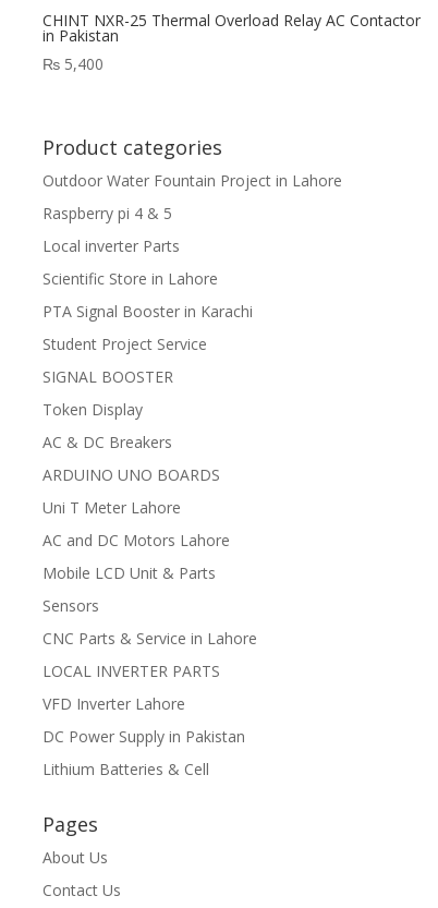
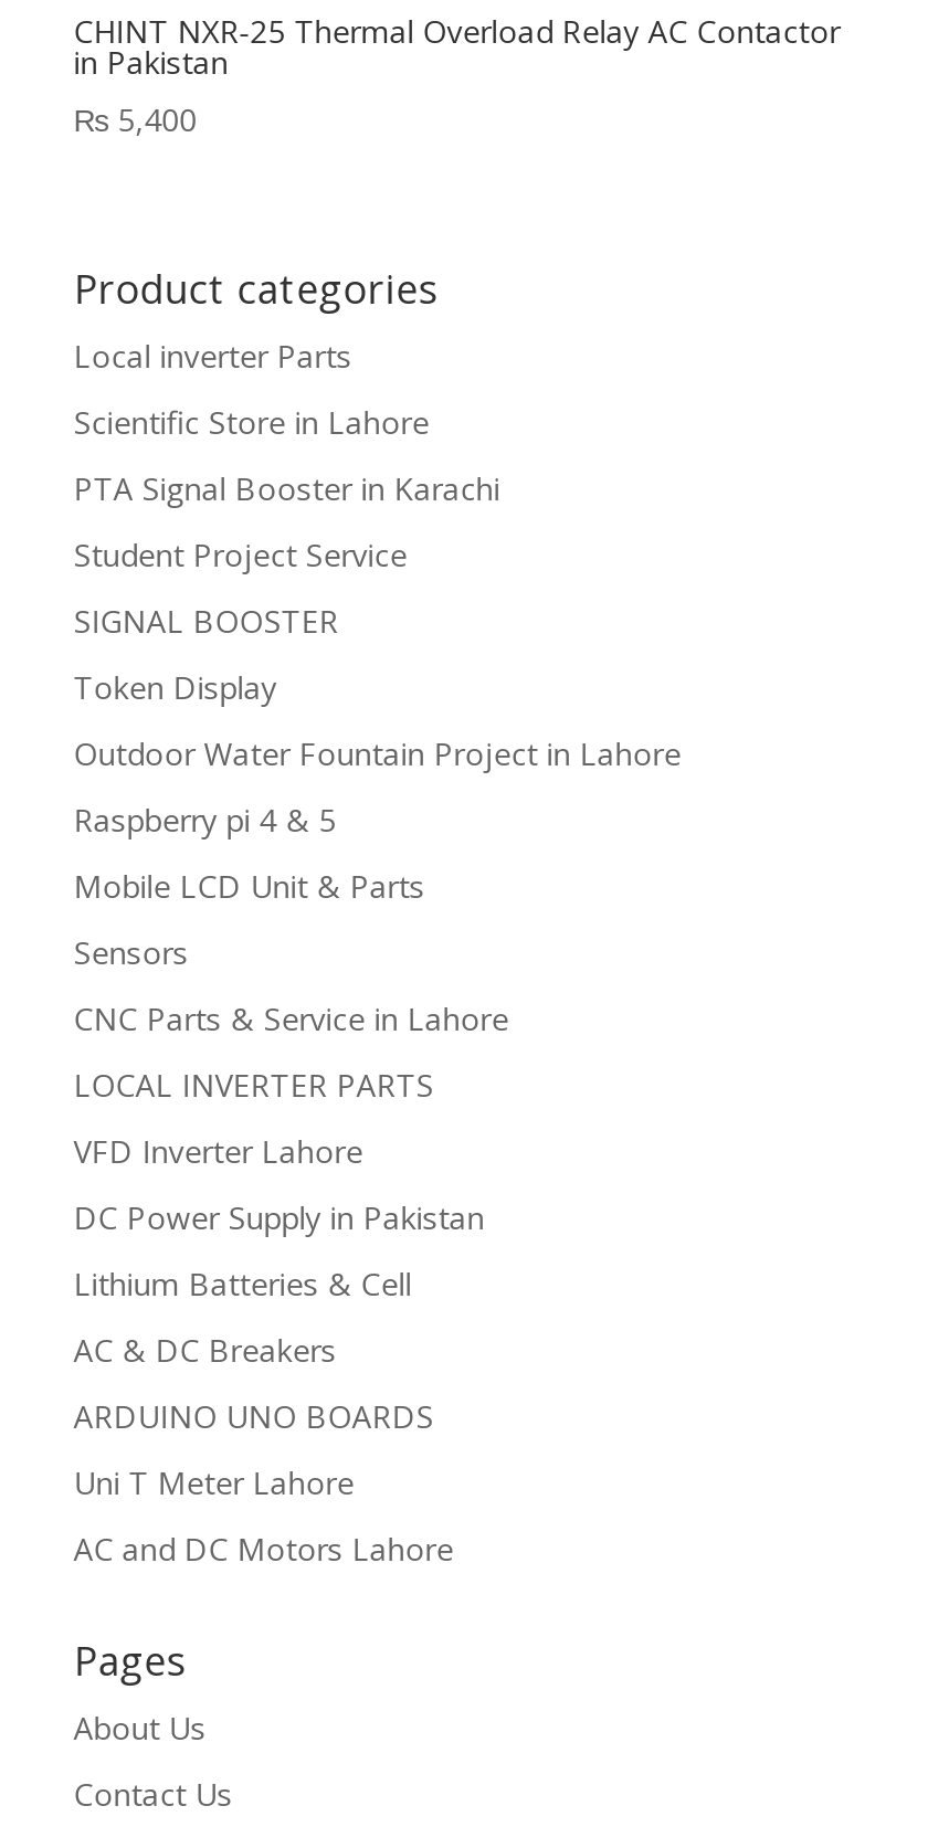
moved [42,170,342,223] -> [74,731,681,840]: Outdoor Water Fountain Project in Lahore | Raspberry pi 4 & 5
moved [42,235,253,419] -> [74,334,500,707]: Local inverter Parts | Scientific Store in Lahore | PTA Signal Booster in Karachi | Student Project Service | SIGNAL BOOSTER | Token Display
moved [42,431,230,550] -> [74,1328,454,1569]: AC & DC Breakers | ARDUINO UNO BOARDS | Uni T Meter Lahore | AC and DC Motors Lahore
moved [42,562,257,779] -> [74,864,509,1304]: Mobile LCD Unit & Parts | Sensors | CNC Parts & Service in Lahore | LOCAL INVERTER PARTS | VFD Inverter Lahore | DC Power Supply in Pakistan | Lithium Batteries & Cell

